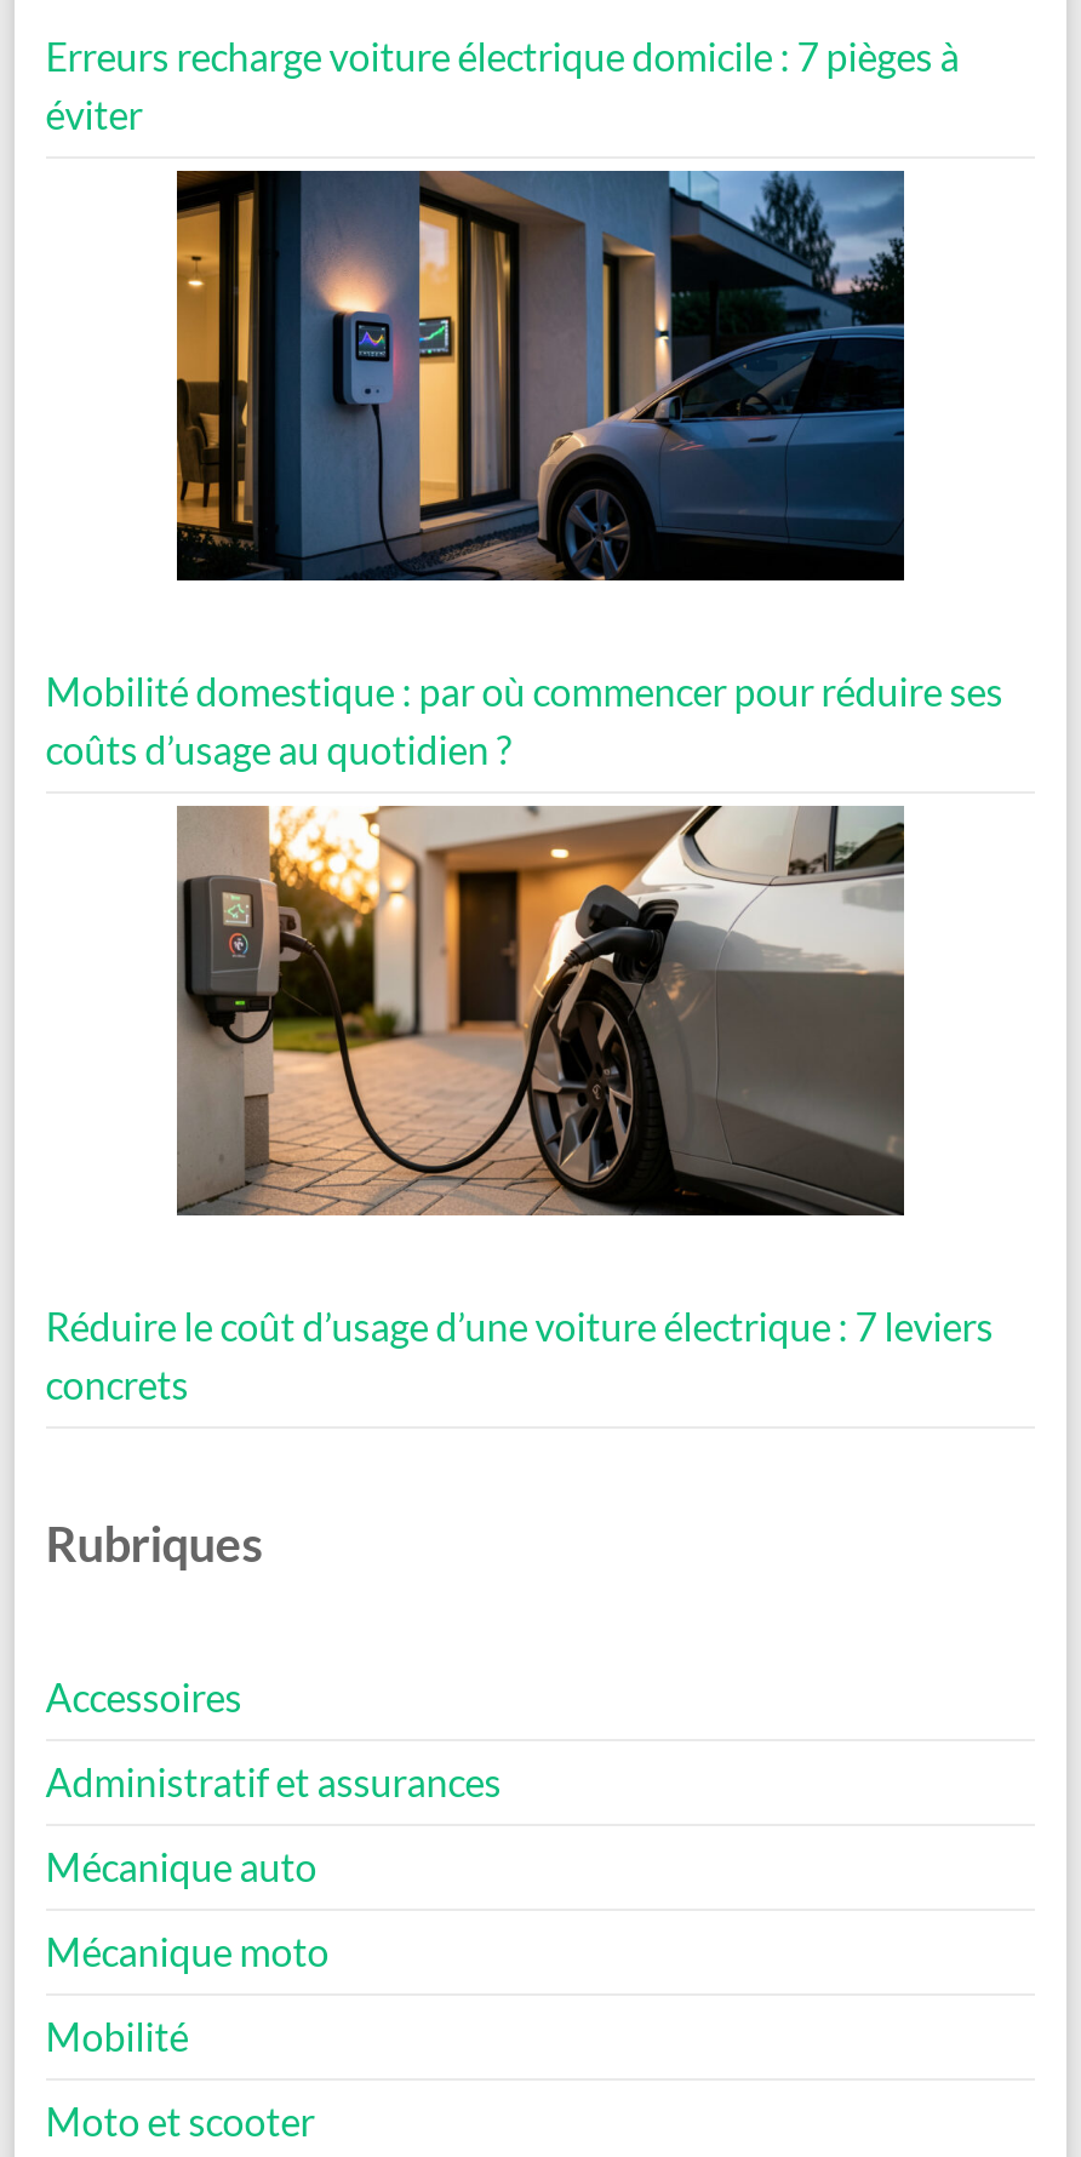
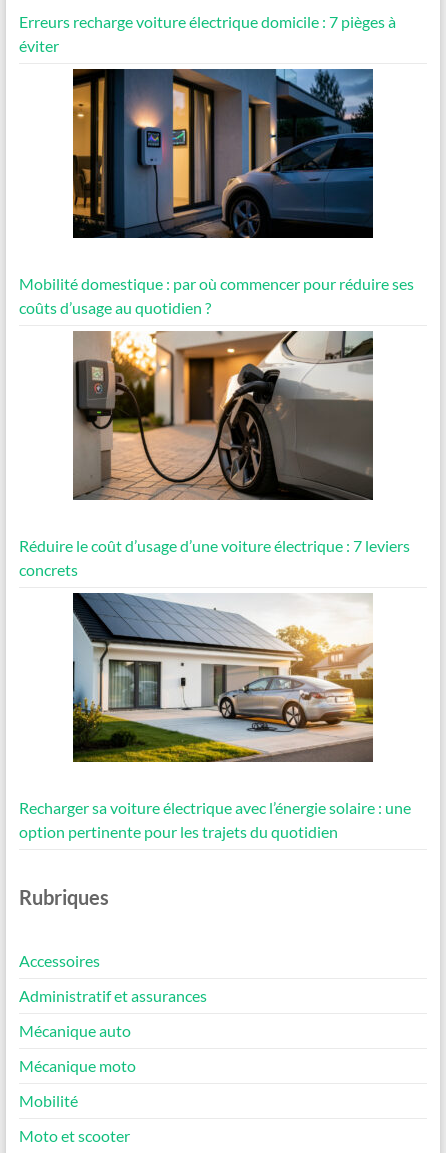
none -> [19,592,411,841] [image] | Recharger sa voiture électrique avec l’énergie solaire : une | option pertinente pour les trajets du quotidien

